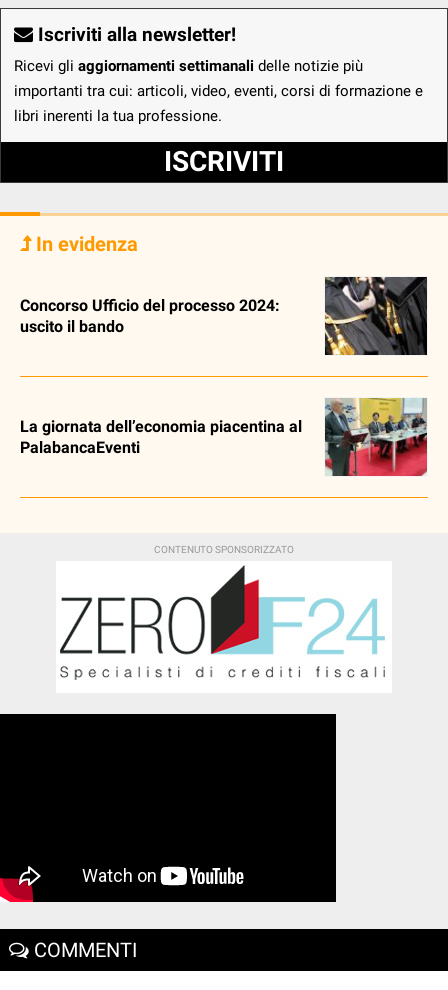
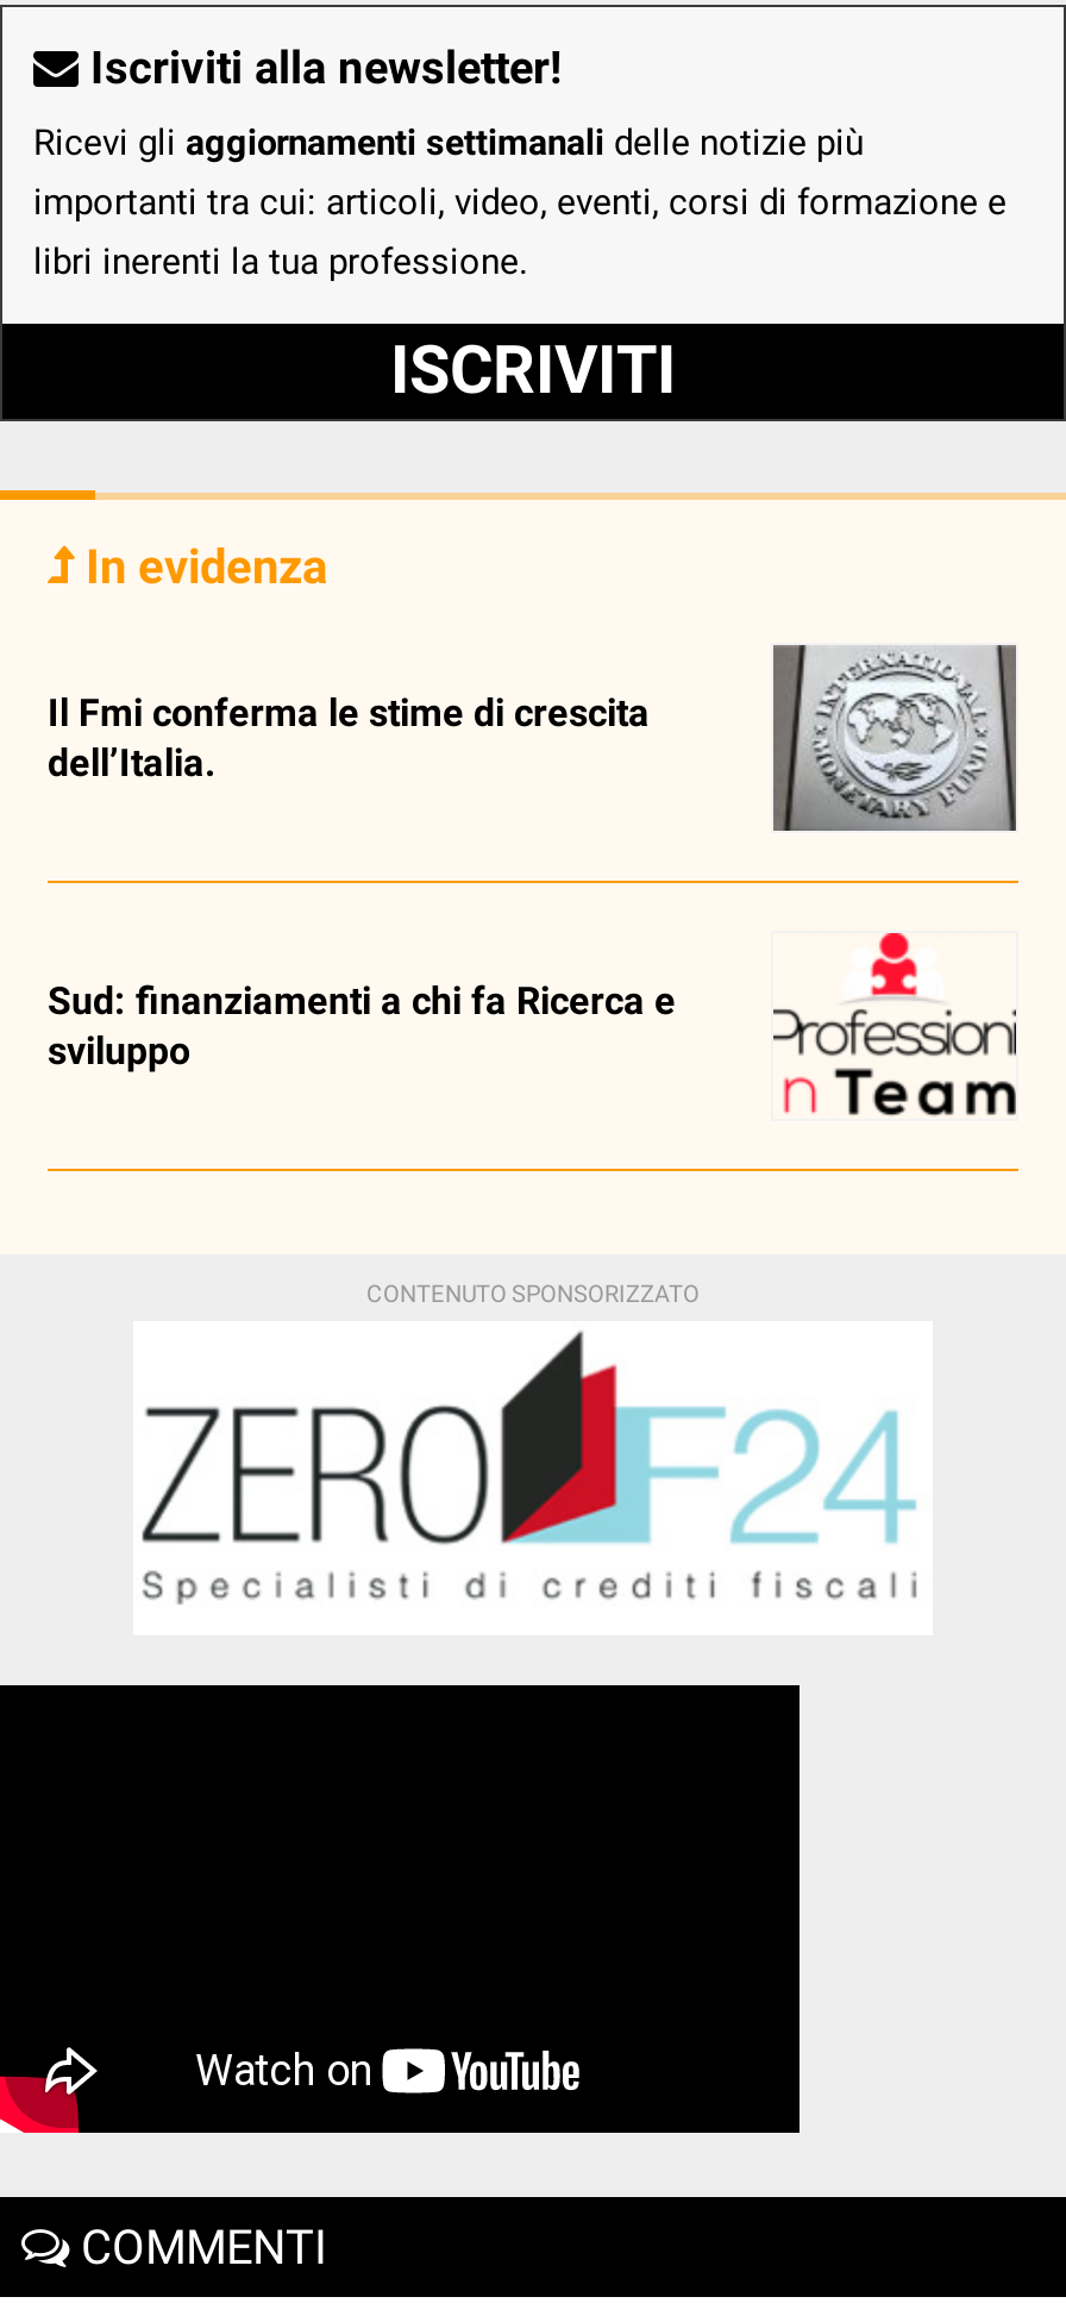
[325,276,428,356] [image] -> [773,645,1018,831] [image]
[20,296,280,336] Concorso Ufficio del processo 2024: | uscito il bando -> [48,691,650,786] Il Fmi conferma le stime di crescita | dell’Italia.
[324,397,428,477] [image] -> [773,931,1018,1119] [image]
[20,417,302,457] La giornata dell’economia piacentina al | PalabancaEventi -> [48,979,676,1074] Sud: finanziamenti a chi fa Ricerca e | sviluppo

